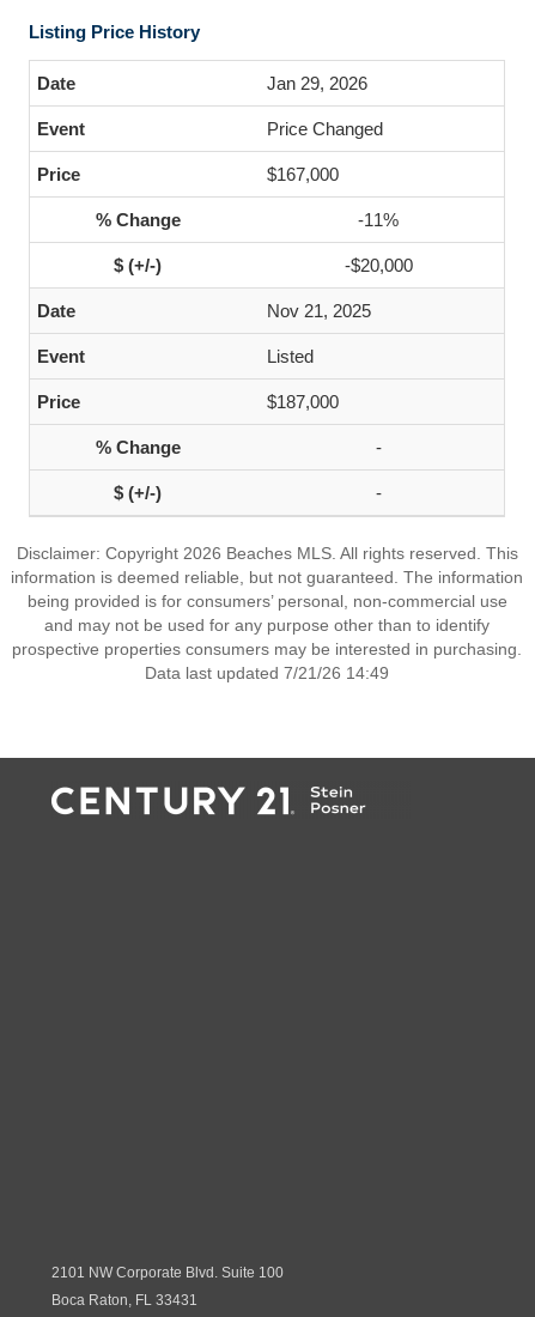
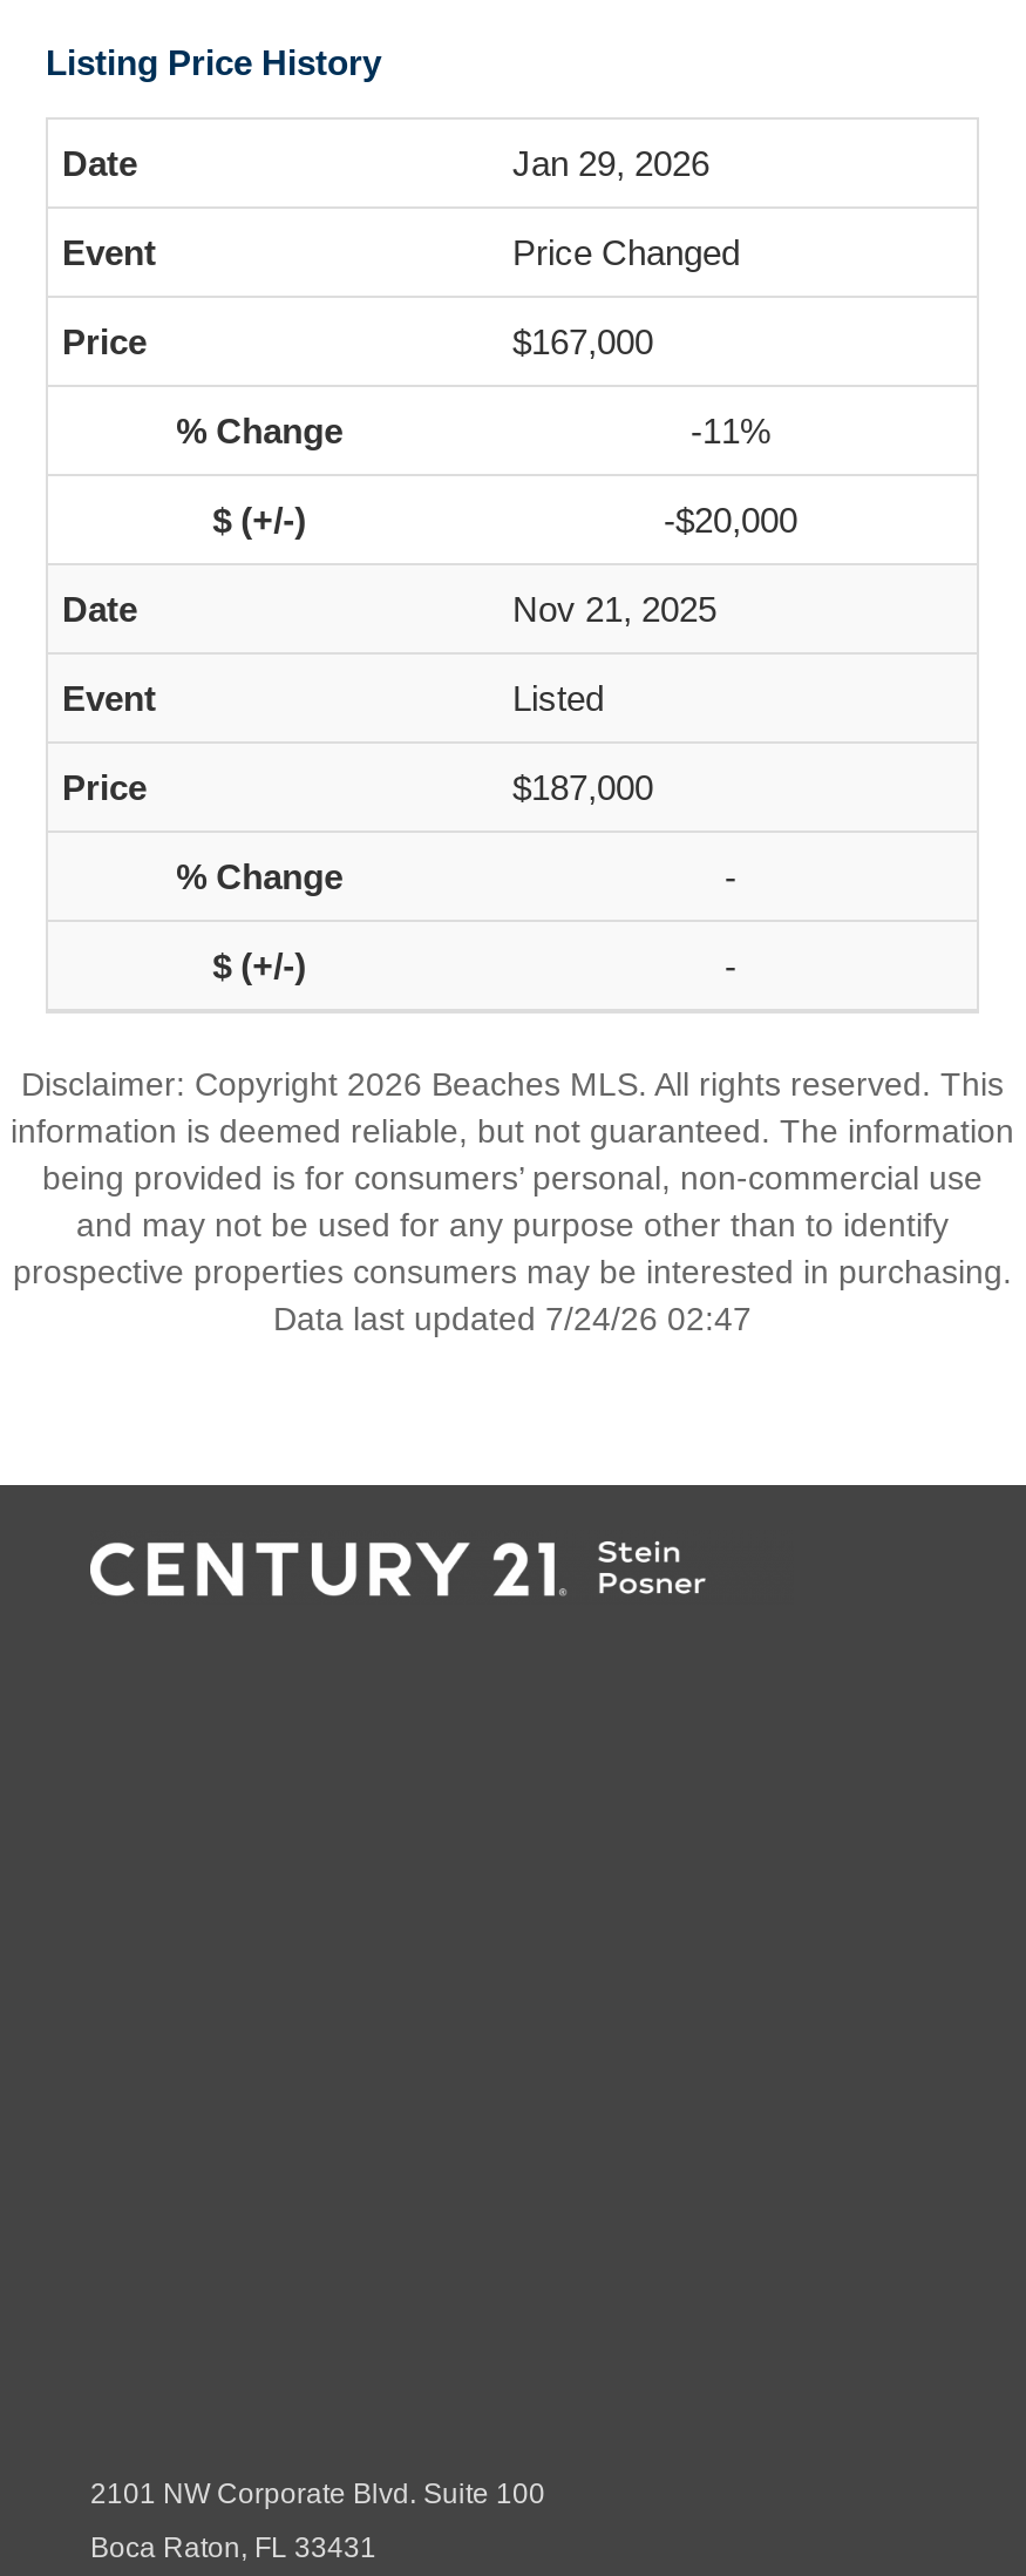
[145,663,389,682] Data last updated 7/21/26 14:49 -> [273,1300,752,1337] Data last updated 7/24/26 02:47

